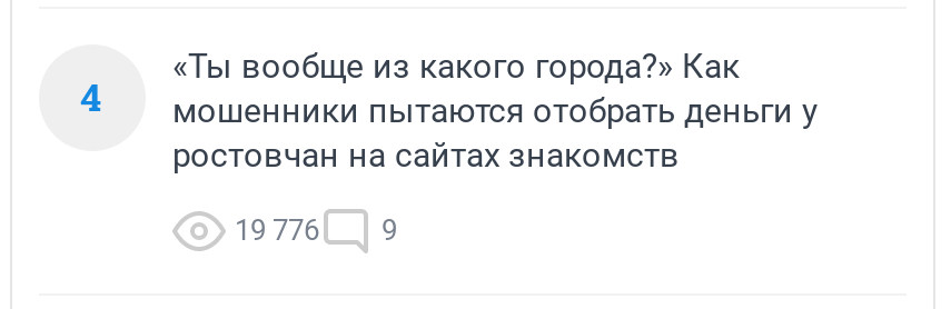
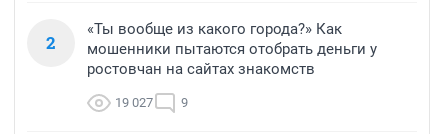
[80,70,818,130] 4 мошенники пытаются отобрать деньги у -> [46,31,377,58] 2 мошенники пытаются отобрать деньги у
[235,213,397,246] 19 776 9 -> [115,95,188,110] 19 027 9

